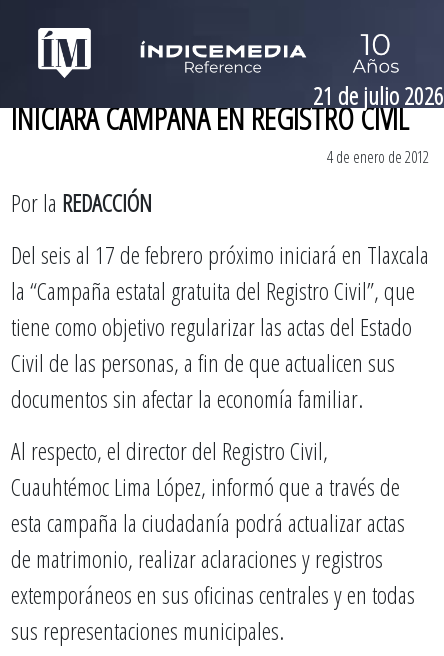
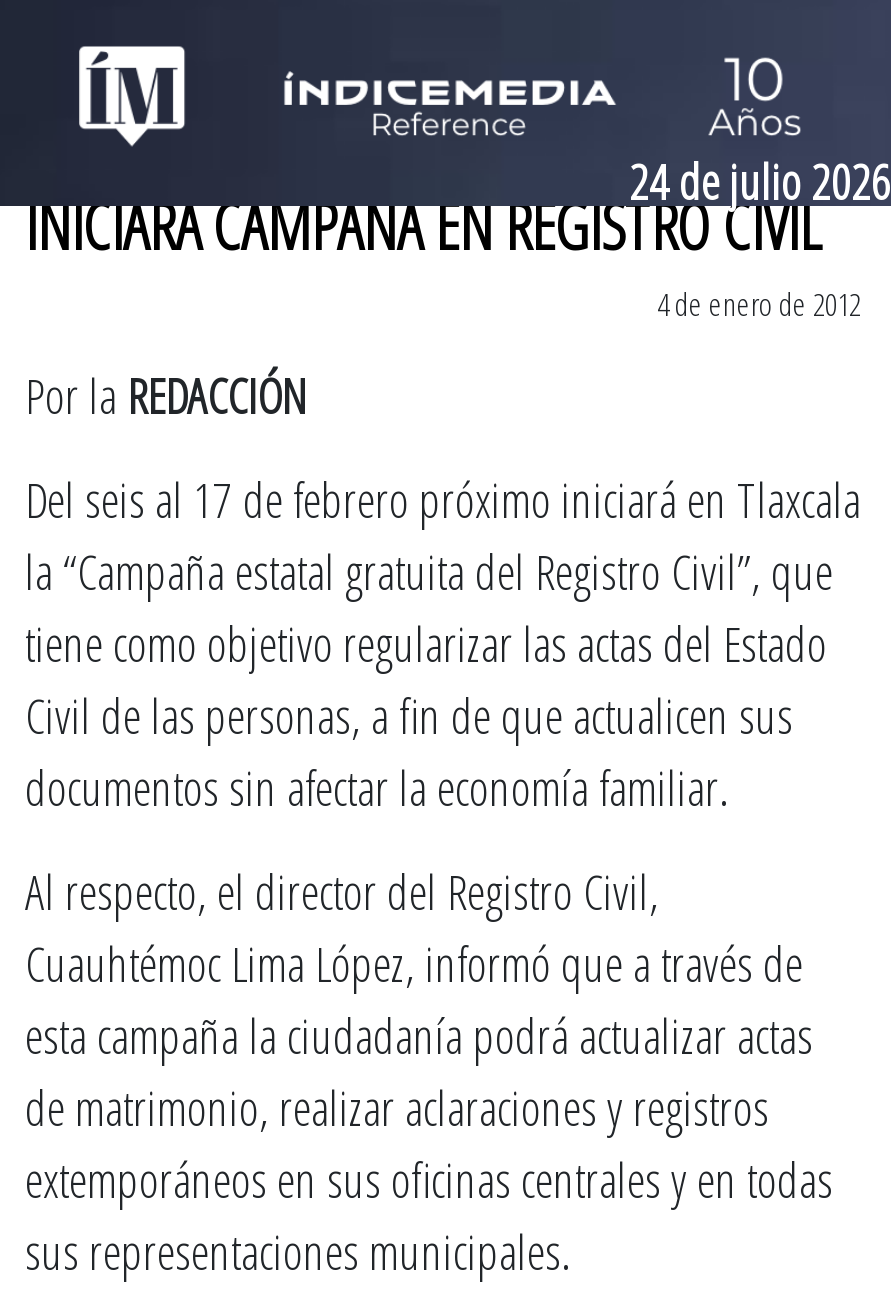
[313,79,444,112] 21 de julio 2026 -> [629,147,891,213] 24 de julio 2026

